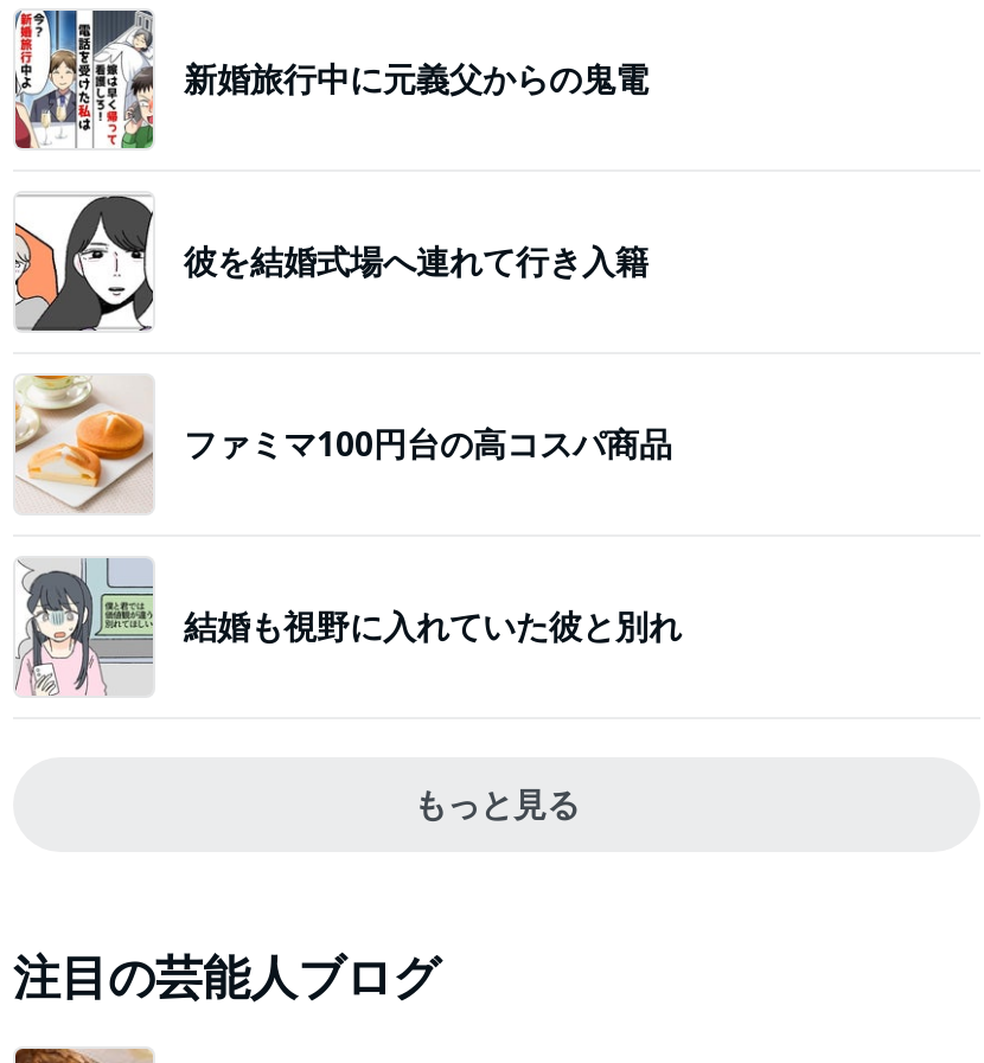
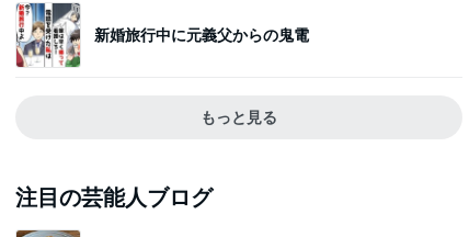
[13,191,648,333] [image] | 彼を結婚式場へ連れて行き入籍 -> none
[13,373,672,516] [image] | ファミマ100円台の高コスパ商品 -> none
[15,558,682,696] [image] | 結婚も視野に入れていた彼と別れ -> none

